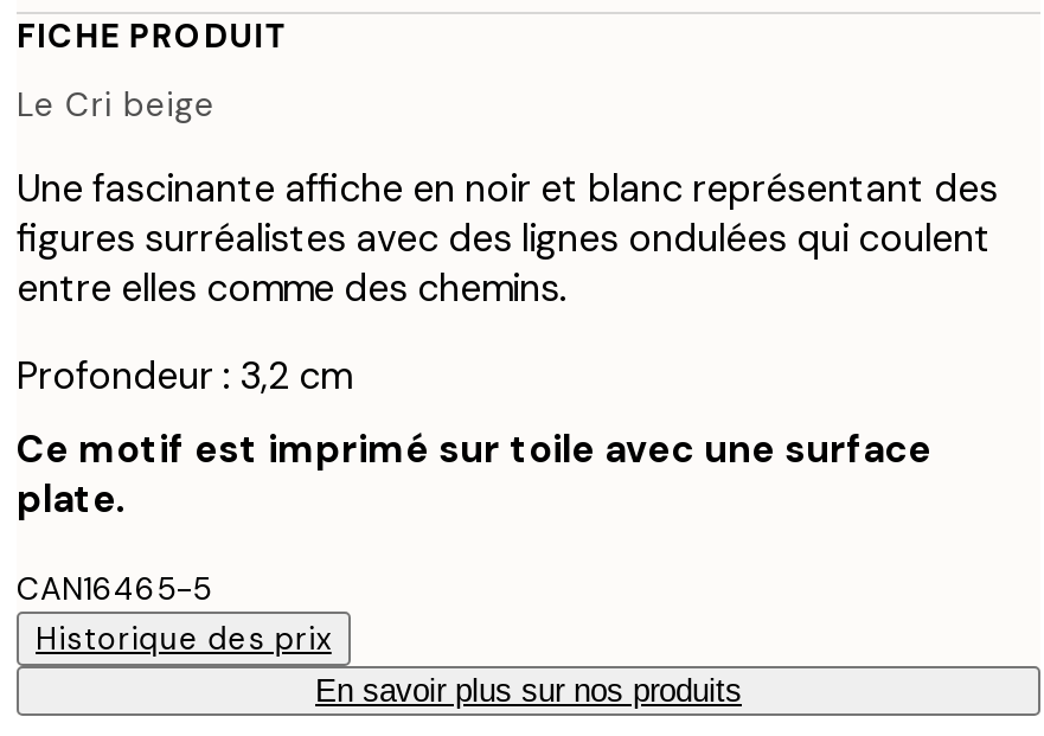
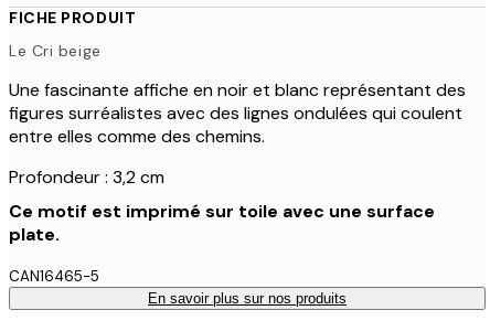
[36,620,332,660] Historique des prix -> none

